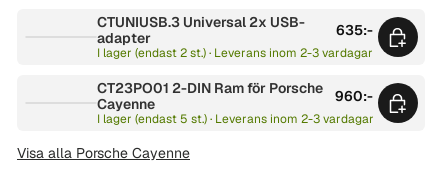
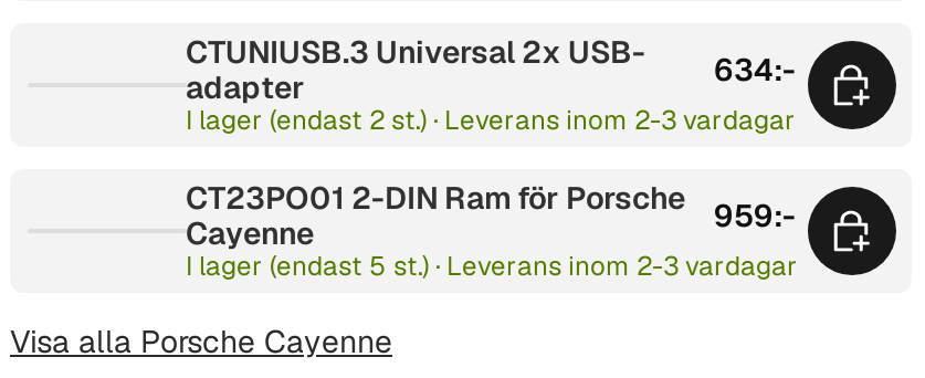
[96,13,372,39] CTUNIUSB.3 Universal 2x USB- 635:- -> [186,32,796,89] CTUNIUSB.3 Universal 2x USB- 634:-
[334,87,372,105] 960:- -> [714,195,796,235] 959:-

